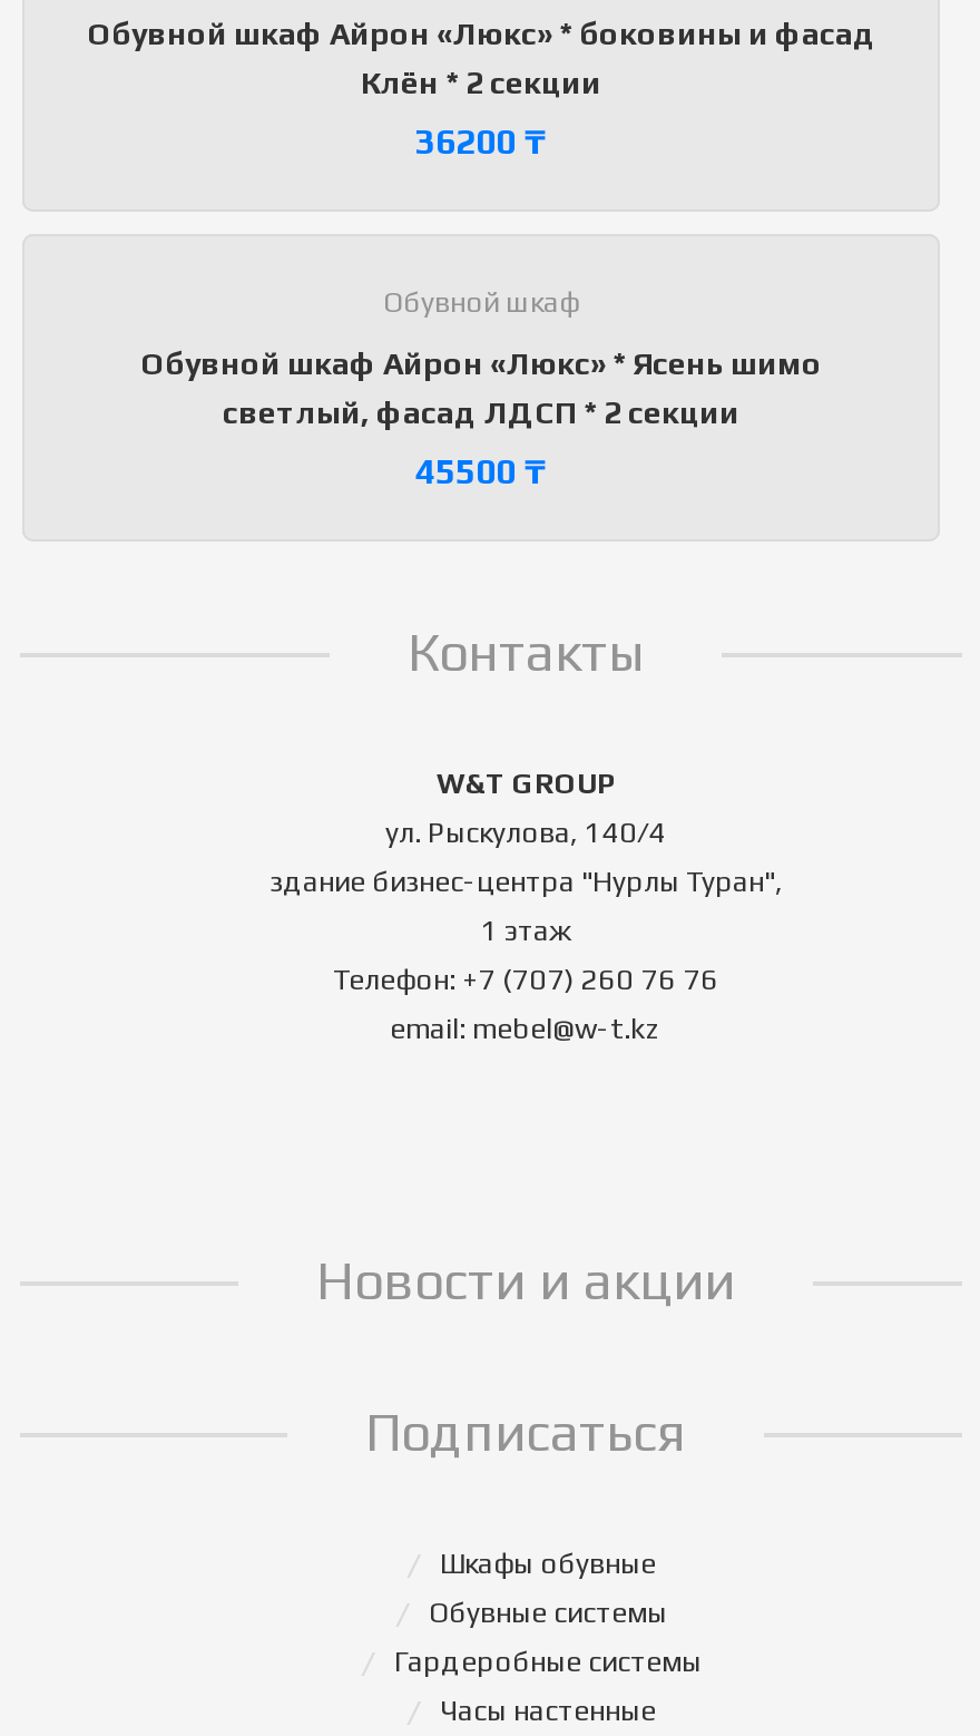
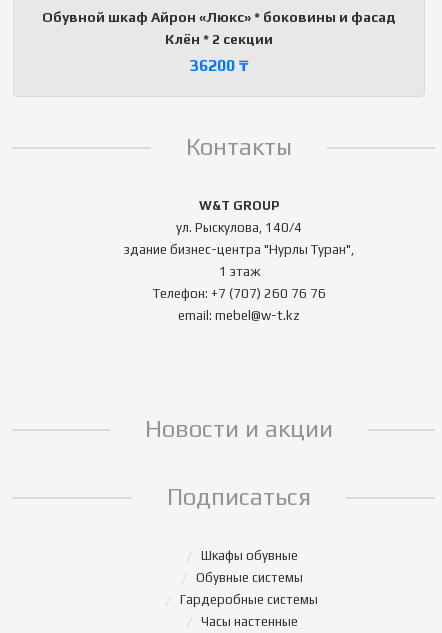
[140,285,822,492] Обувной шкаф | Обувной шкаф Айрон «Люкс» * Ясень шимо | светлый, фасад ЛДСП * 2 секции | 45500 ₸ -> none

